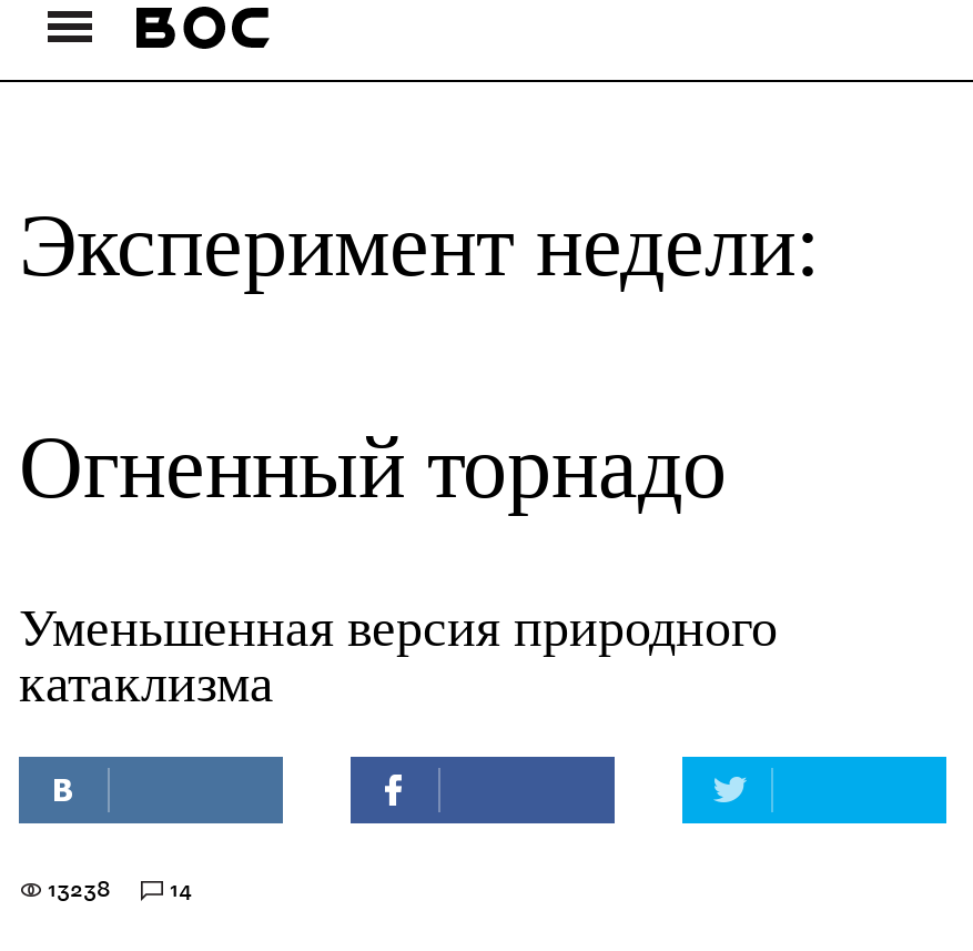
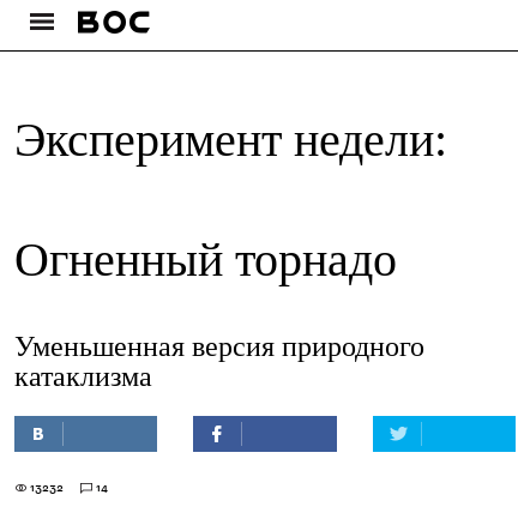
[48,877,110,903] 13238 -> [30,481,64,495] 13232

